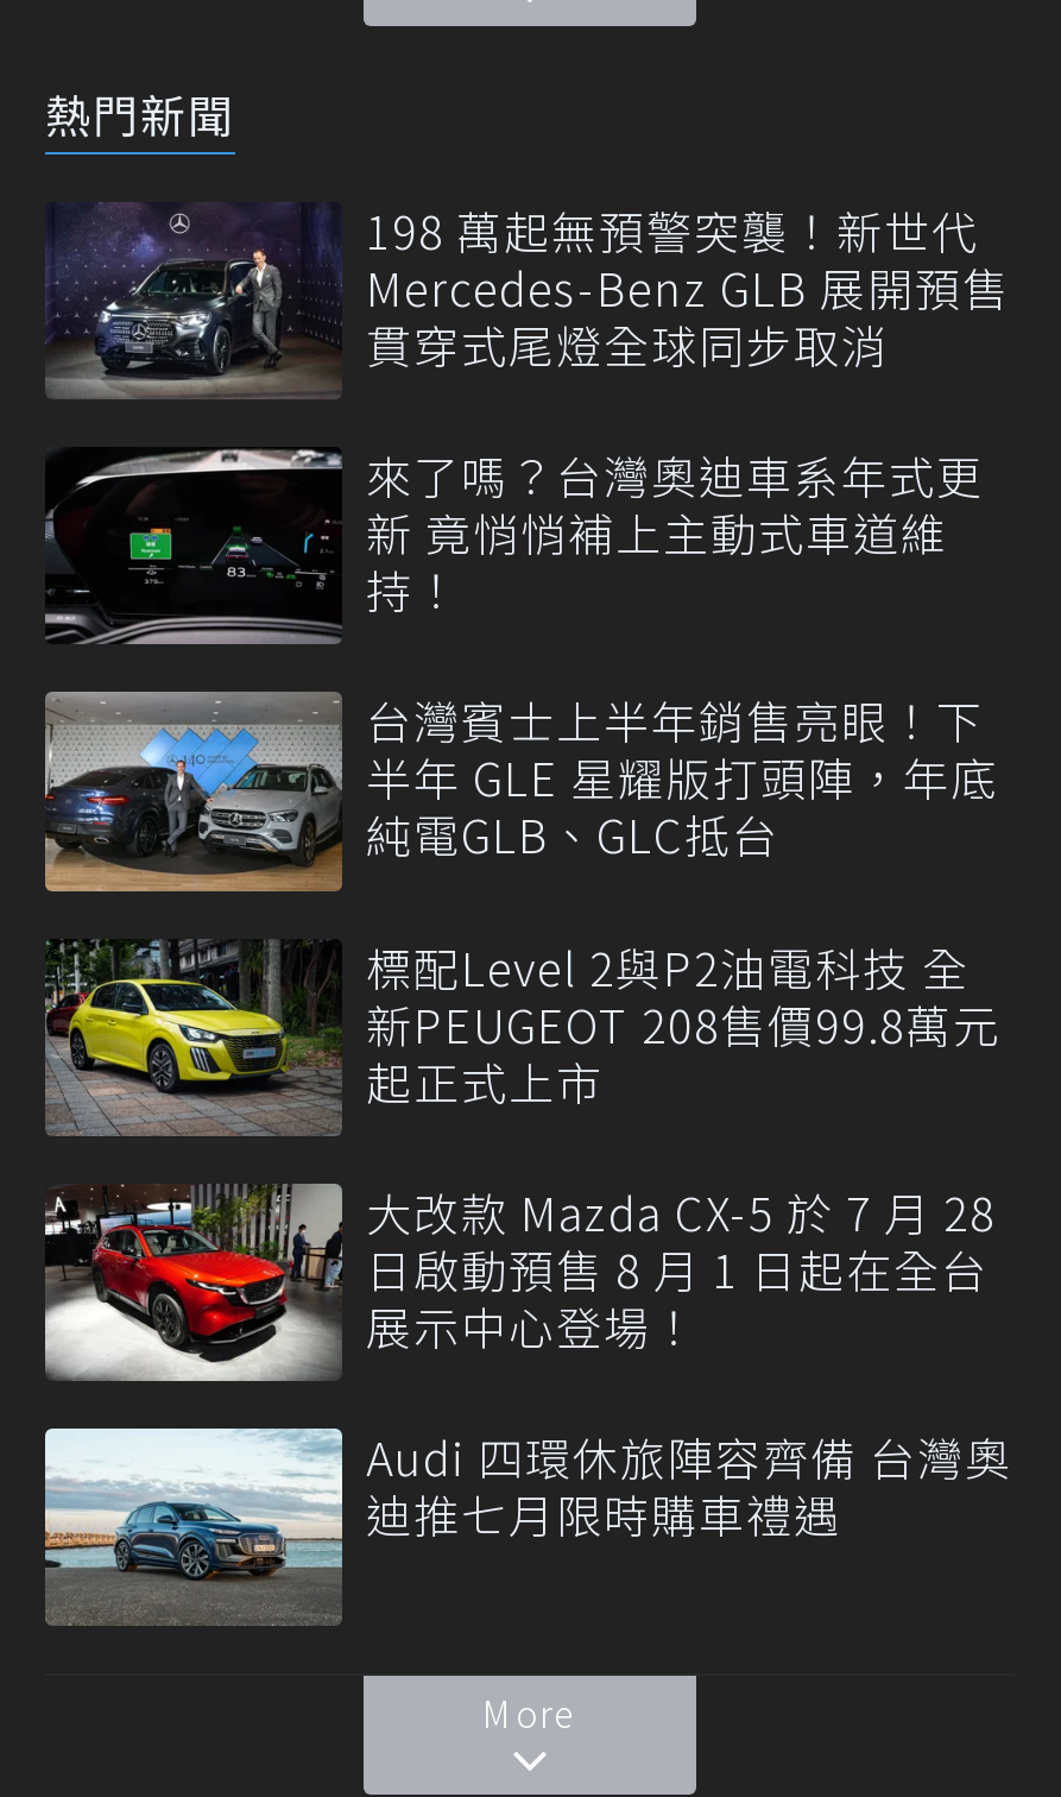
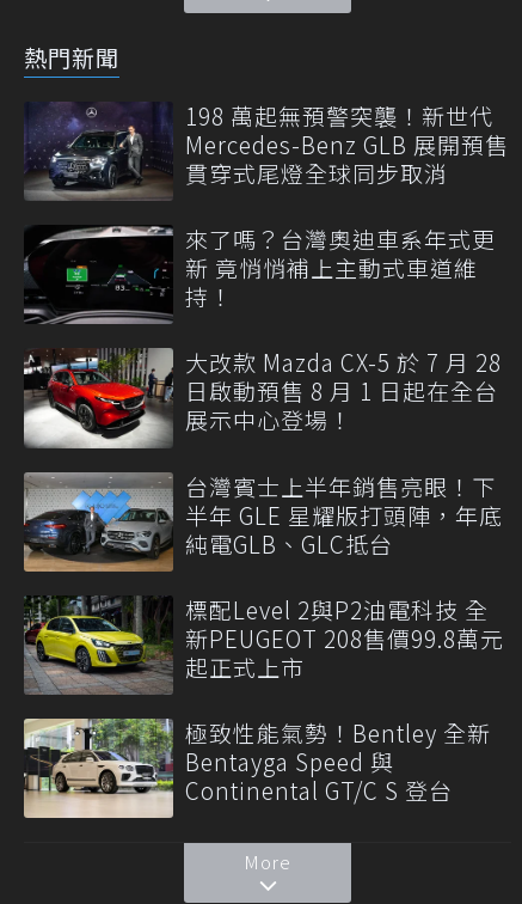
moved [40,688,1000,1111] -> [22,469,504,682]: [image] | 台灣賓士上半年銷售亮眼！下 | 半年 GLE 星耀版打頭陣，年底 | 純電GLB、GLC抵台 | 標配Level 2與P2油電科技 全 | 新PEUGEOT 208售價99.8萬元 | 起正式上市
moved [45,1178,996,1381] -> [23,346,502,448]: [image] | 大改款 Mazda CX-5 於 7 月 28 | 日啟動預售 8 月 1 日起在全台 | 展示中心登場！
[43,1424,1012,1623] [image] | Audi 四環休旅陣容齊備 台灣奧 | 迪推七月限時購車禮遇 -> [23,716,491,818] [image] | 極致性能氣勢！Bentley 全新 | Bentayga Speed 與 | Continental GT/C S 登台

